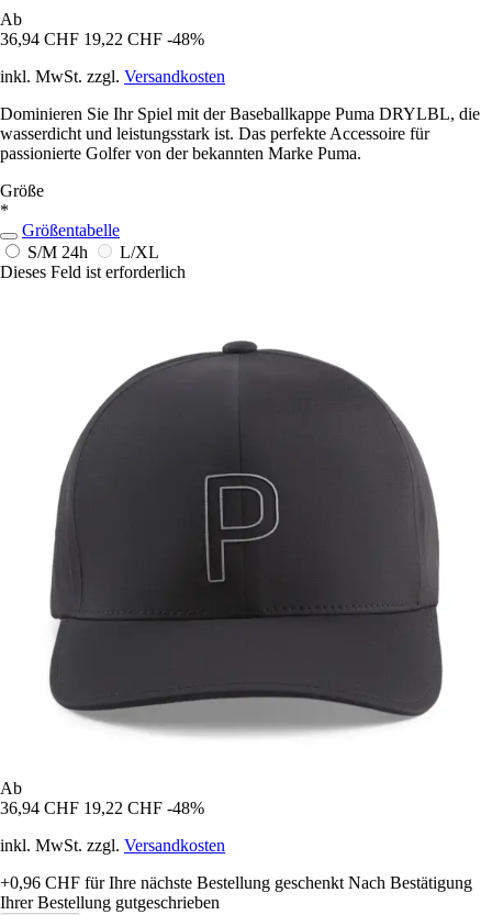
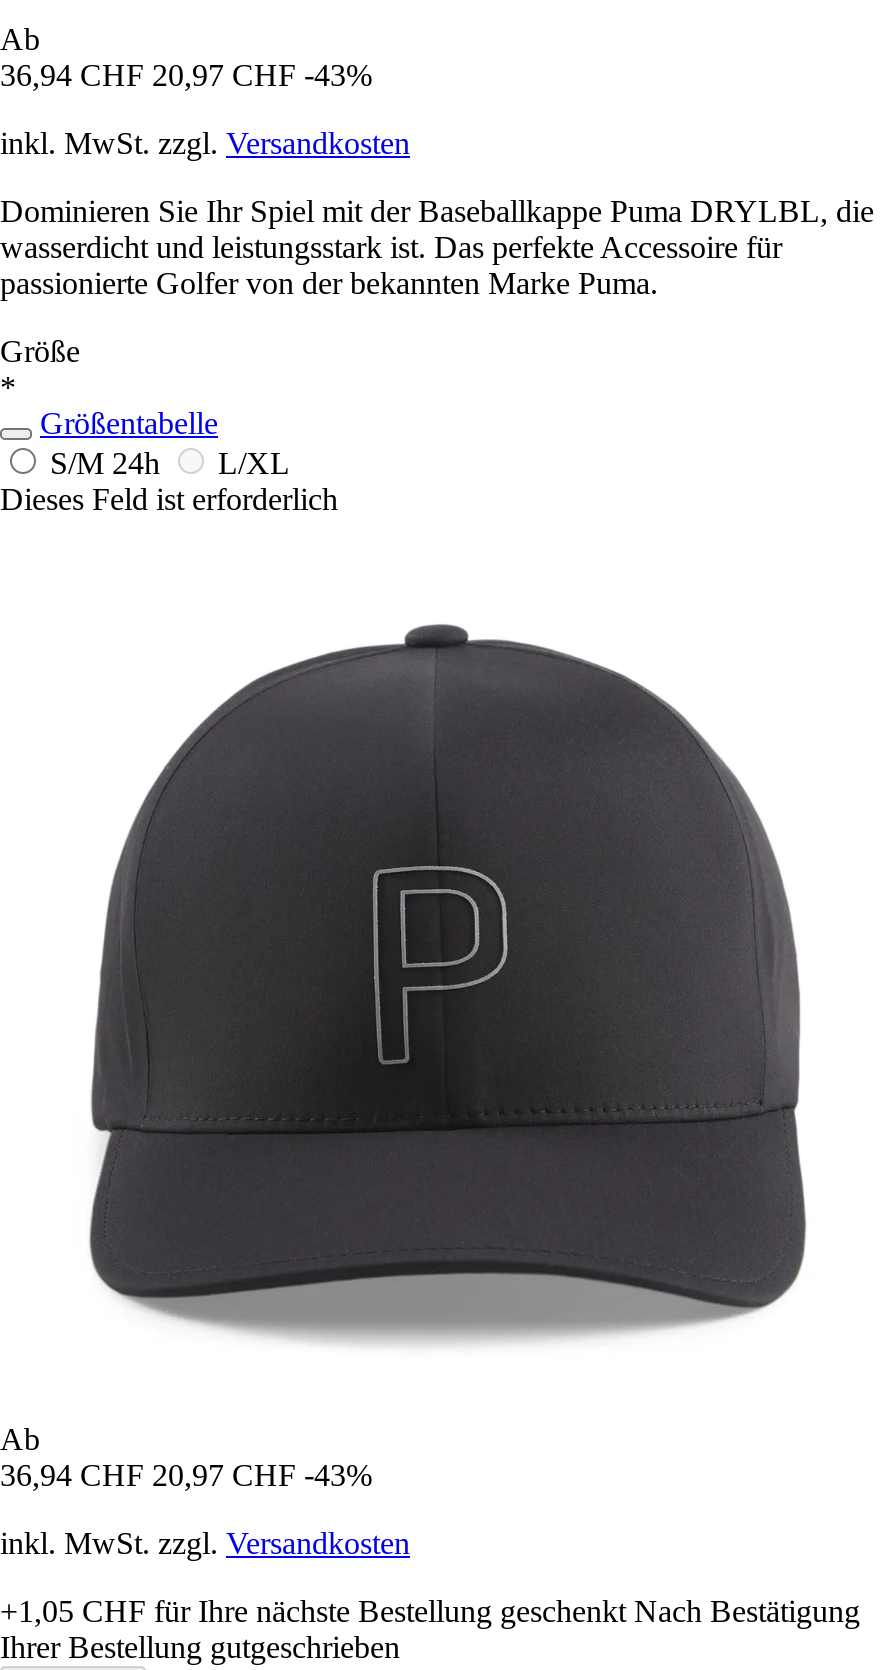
[0,30,204,49] 36,94 CHF 19,22 CHF -48% -> [0,58,372,92] 36,94 CHF 20,97 CHF -43%
[0,799,204,817] 36,94 CHF 19,22 CHF -48% -> [0,1458,372,1492] 36,94 CHF 20,97 CHF -43%
[0,873,472,892] +0,96 CHF für Ihre nächste Bestellung geschenkt Nach Bestätigung -> [0,1594,860,1628] +1,05 CHF für Ihre nächste Bestellung geschenkt Nach Bestätigung

